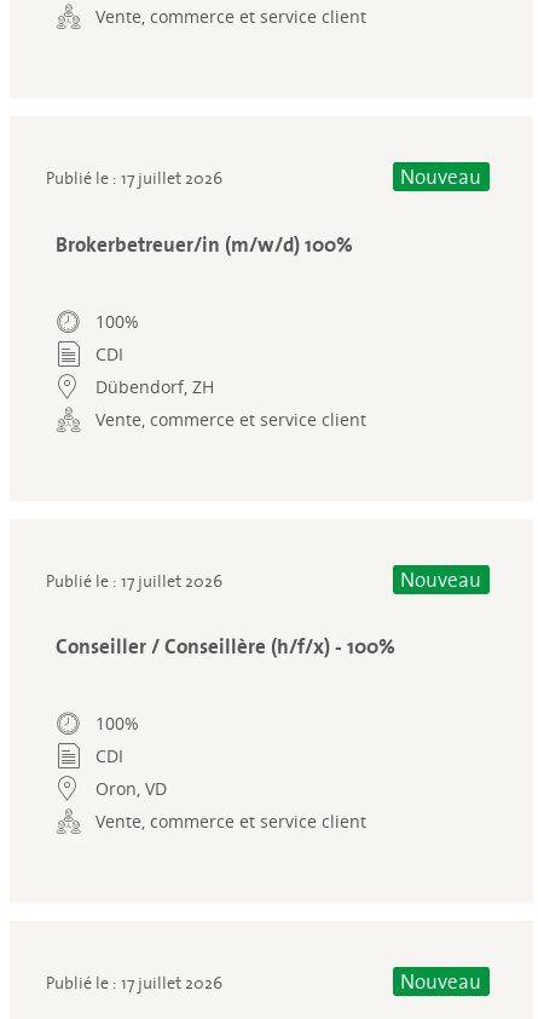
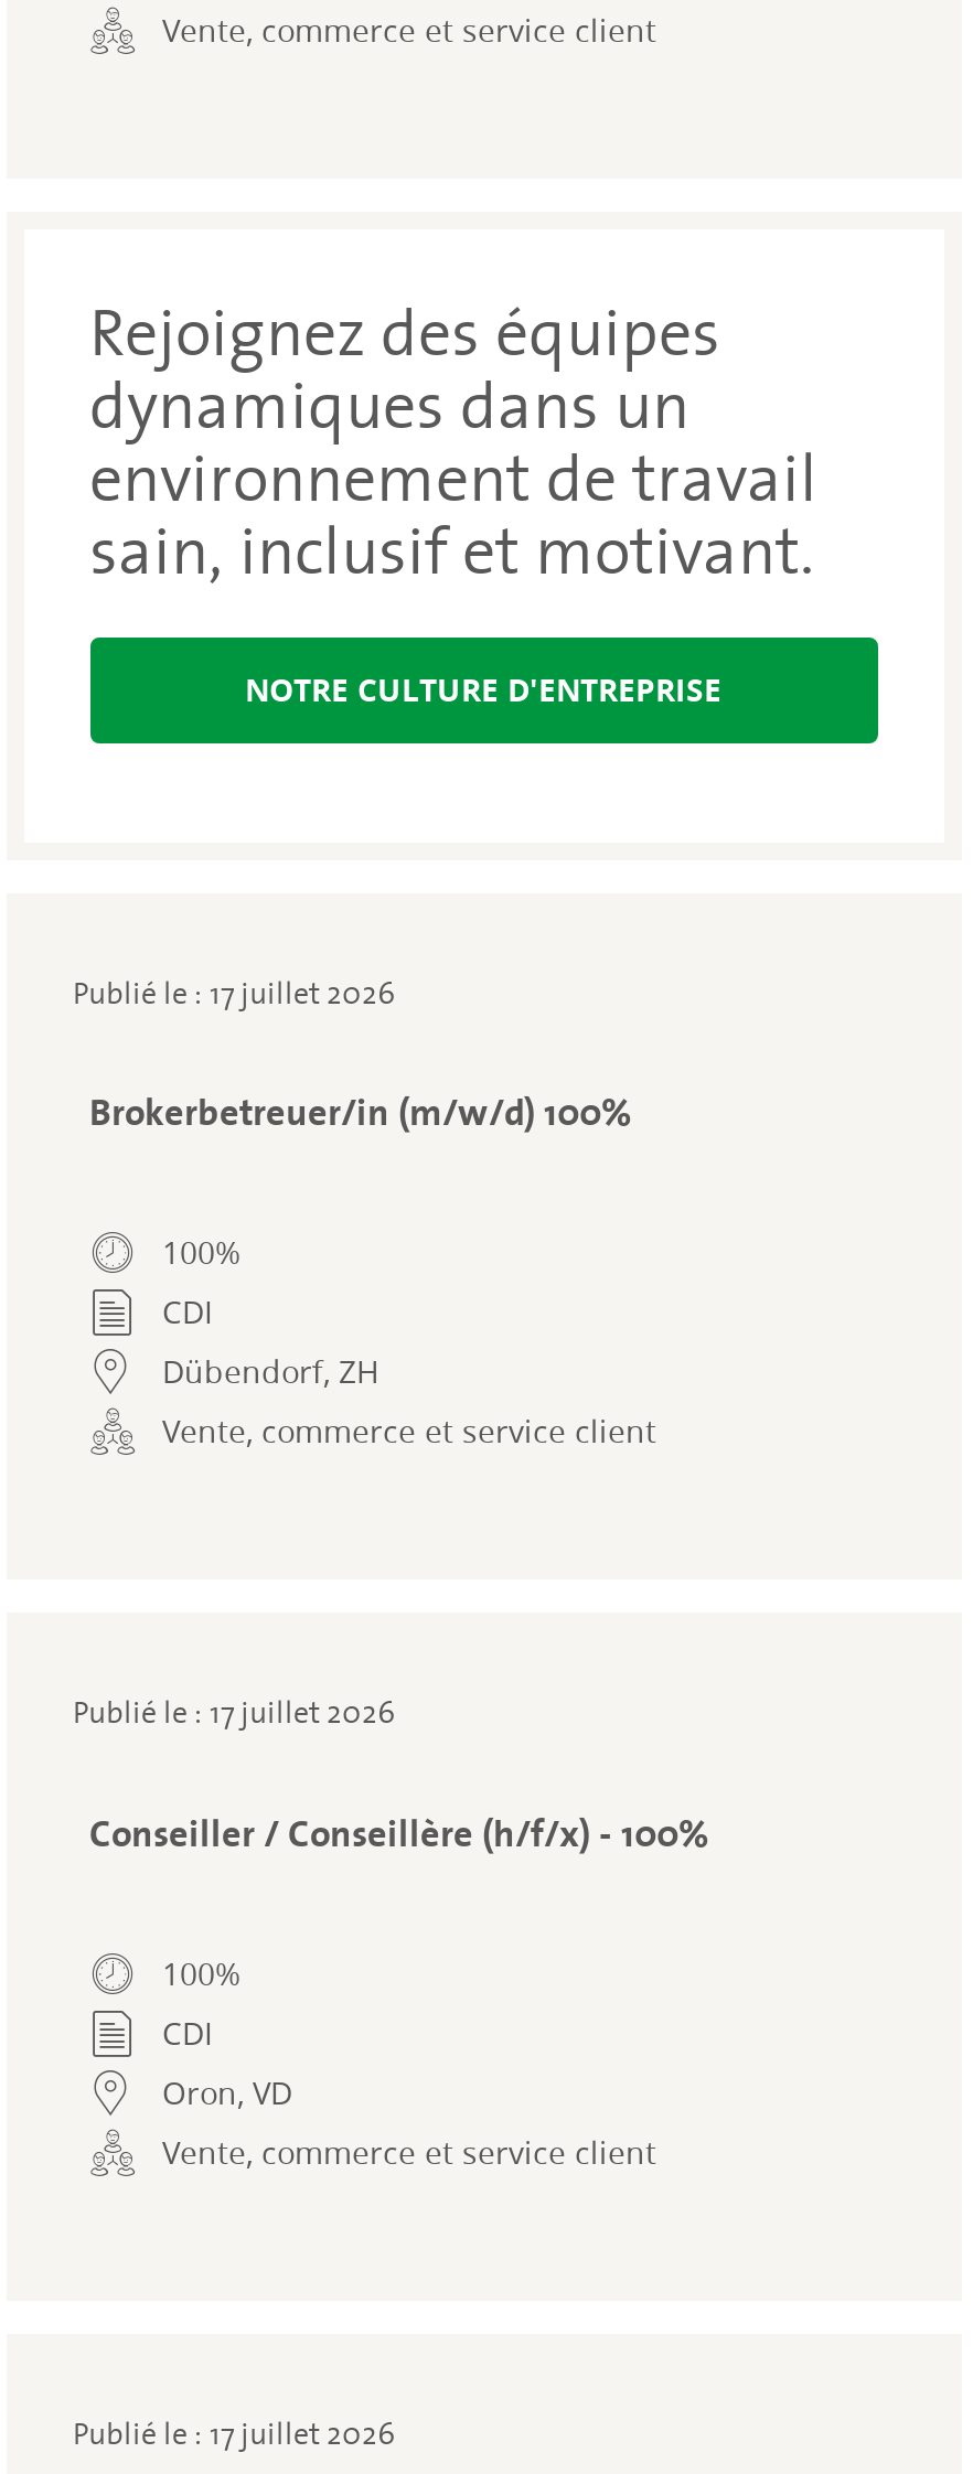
none -> [89,278,817,709] Rejoignez des équipes | dynamiques dans un | environnement de travail | sain, inclusif et motivant. | NOTRE CULTURE D'ENTREPRISE
[400,161,481,192] Nouveau -> none
[400,563,481,595] Nouveau -> none
[400,966,481,997] Nouveau -> none

